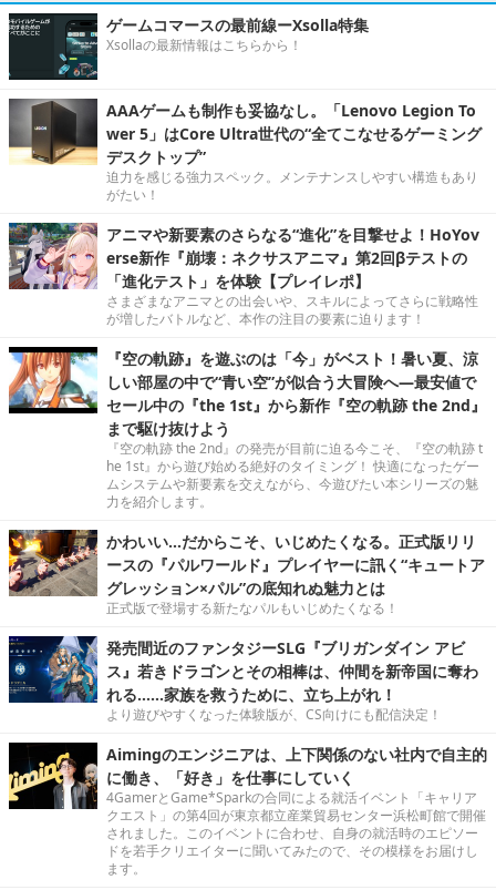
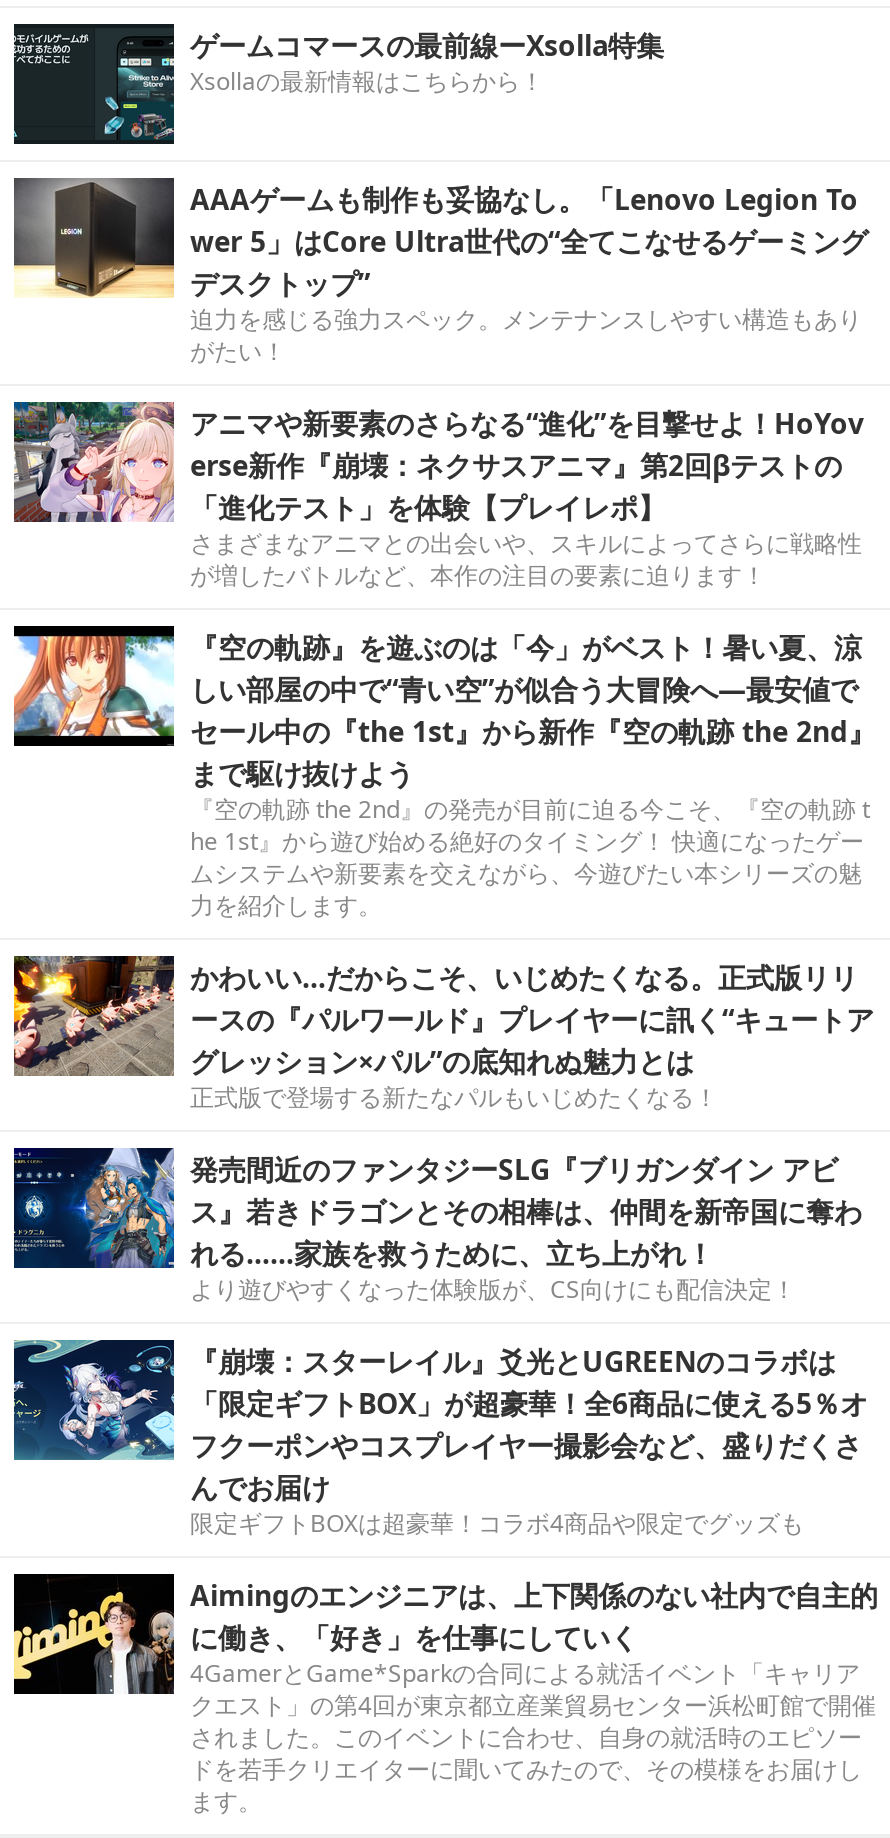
none -> [12,1338,868,1541] [image] | 『崩壊：スターレイル』爻光とUGREENのコラボは | 「限定ギフトBOX」が超豪華！全6商品に使える5％オ | フクーポンやコスプレイヤー撮影会など、盛りだくさ | んでお届け | 限定ギフトBOXは超豪華！コラボ4商品や限定でグッズも

